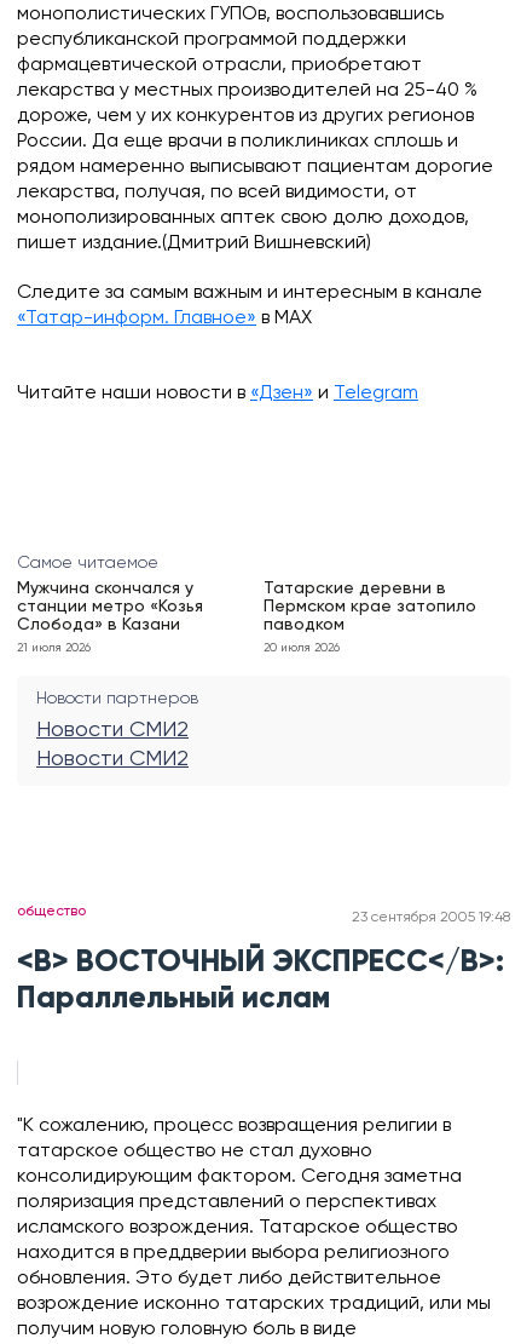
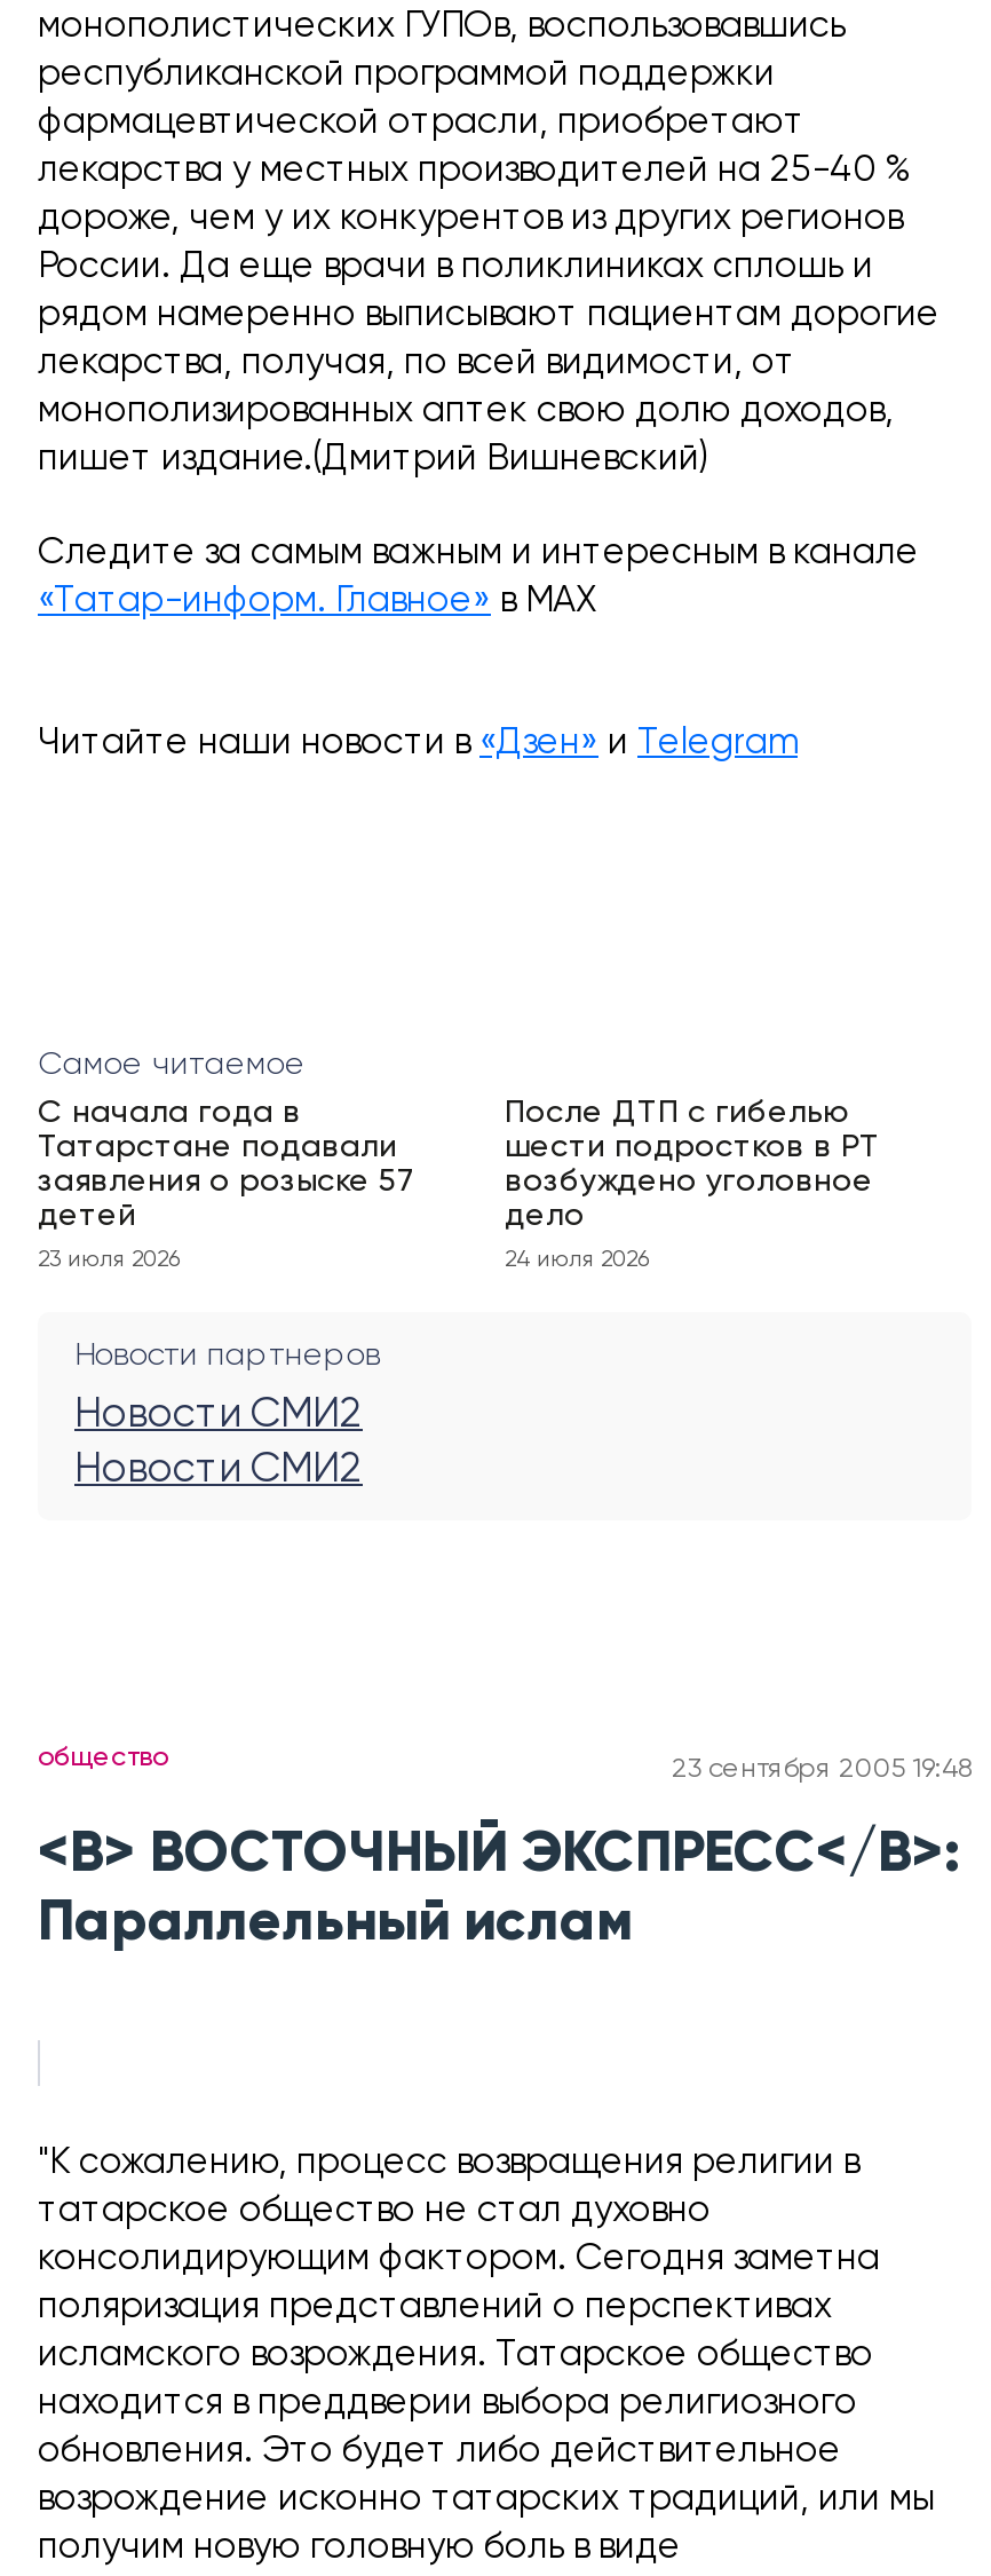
[17,580,203,633] Мужчина скончался у | станции метро «Козья | Слобода» в Казани -> [38,1097,415,1232] С начала года в | Татарстане подавали | заявления о розыске 57 | детей
[264,580,476,633] Татарские деревни в | Пермском крае затопило | паводком -> [505,1097,880,1232] После ДТП с гибелью | шести подростков в РТ | возбуждено уголовное | дело
[17,642,91,654] 21 июля 2026 -> [38,1248,180,1271] 23 июля 2026
[264,642,340,654] 20 июля 2026 -> [505,1248,649,1271] 24 июля 2026

